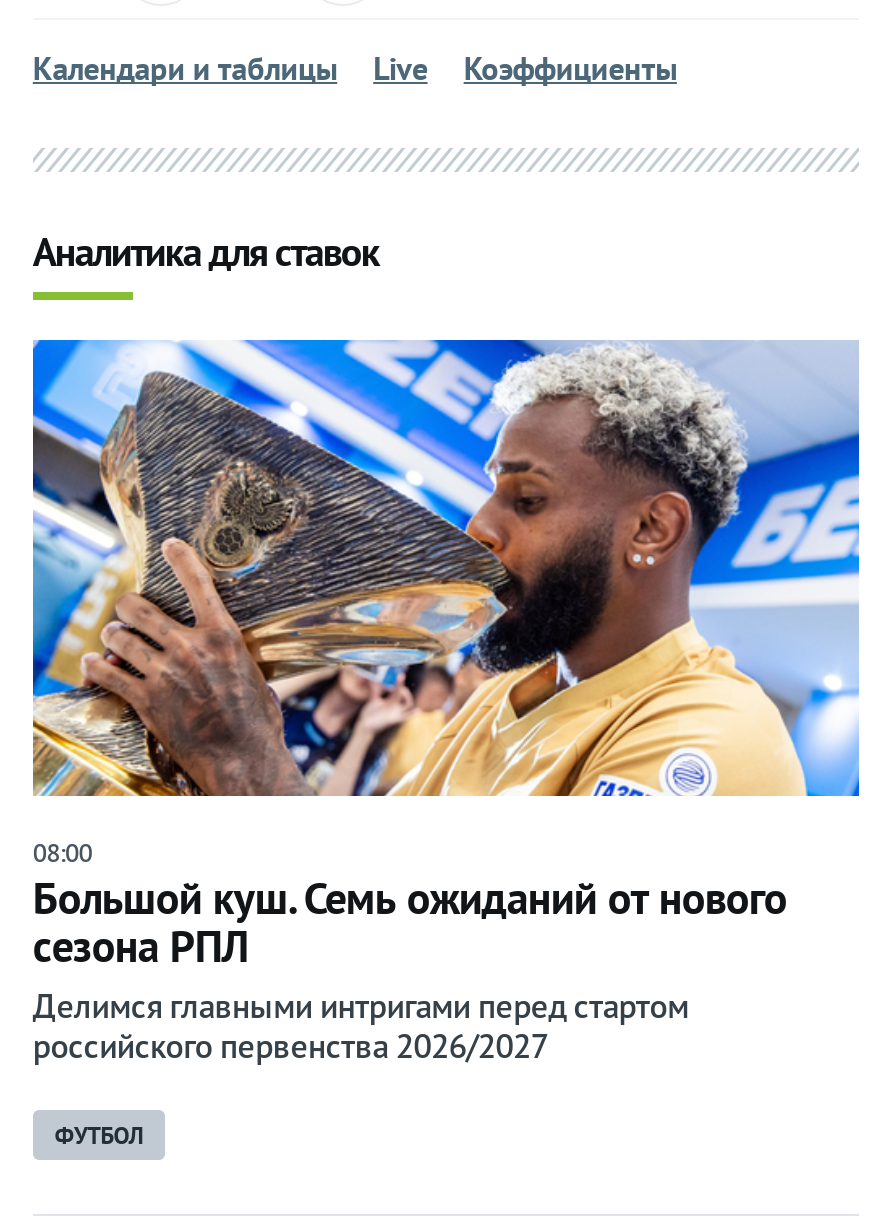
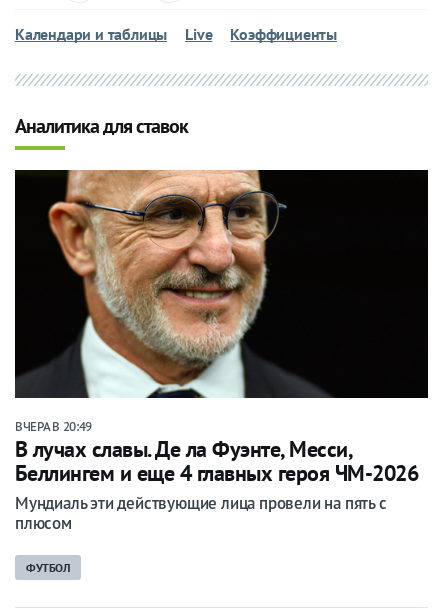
[31,338,861,1067] [image] | 08:00 | Большой куш. Семь ожиданий от нового | сезона РПЛ | Делимся главными интригами перед стартом | российского первенства 2026/2027 -> [14,169,429,533] [image] | ВЧЕРА В 20:49 | В лучах славы. Де ла Фуэнте, Месси, | Беллингем и еще 4 главных героя ЧМ-2026 | Мундиаль эти действующие лица провели на пять с | плюсом

